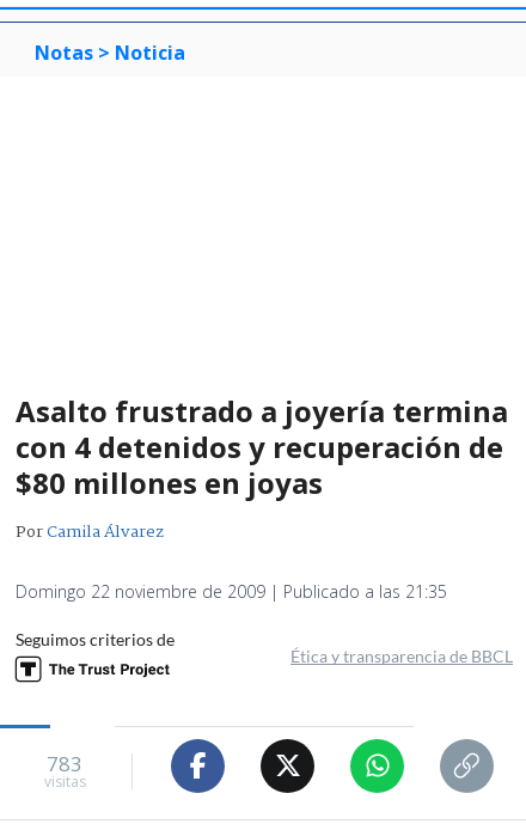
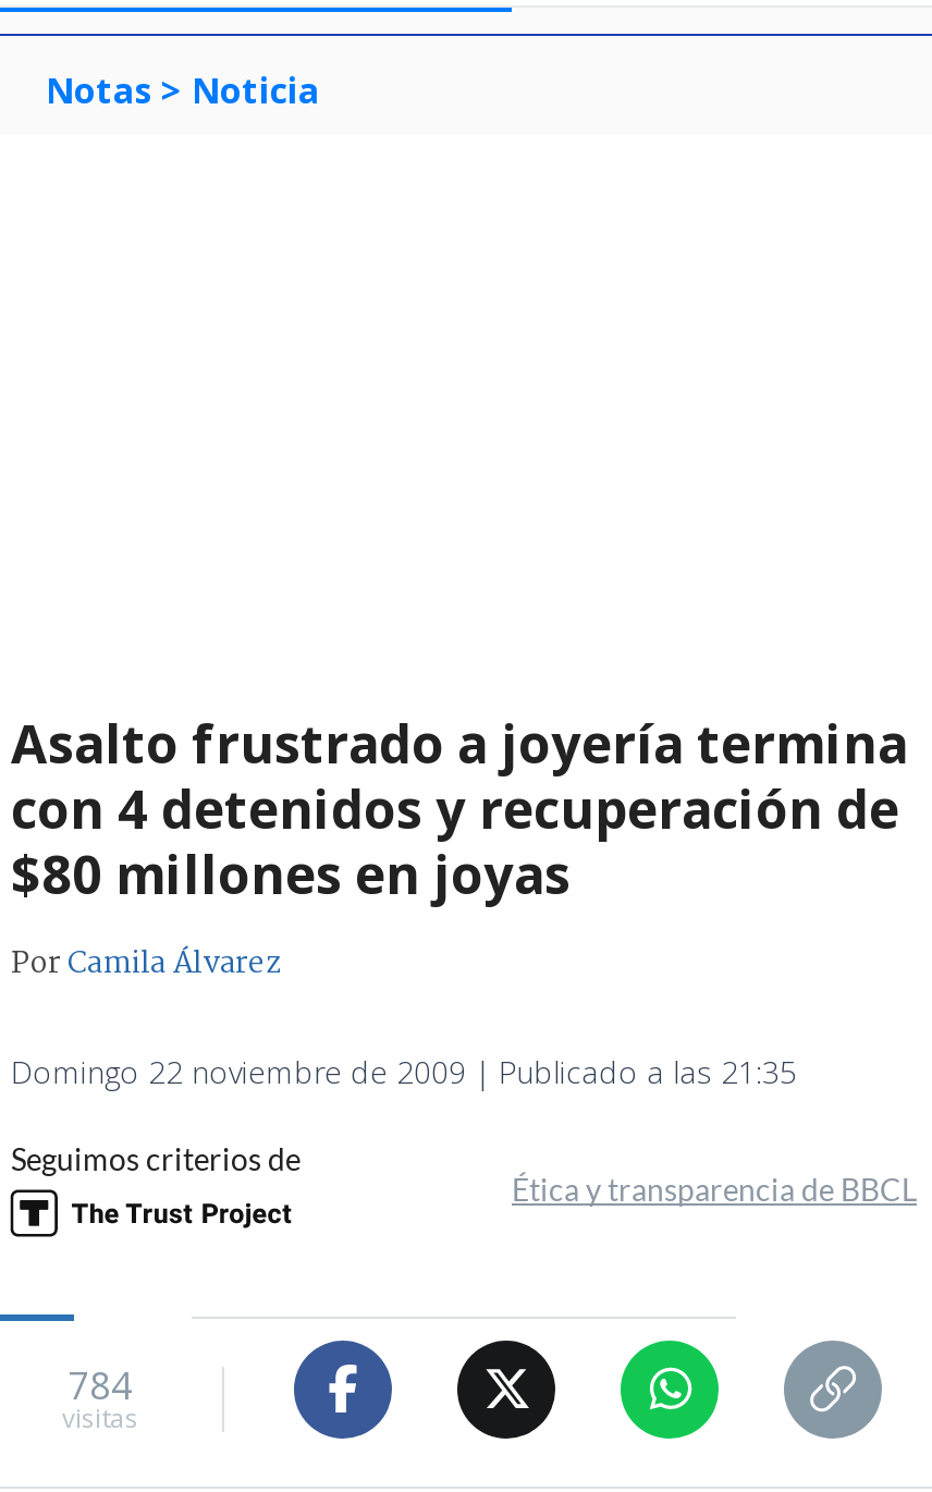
[47,750,82,778] 783 -> [68,1361,133,1411] 784

